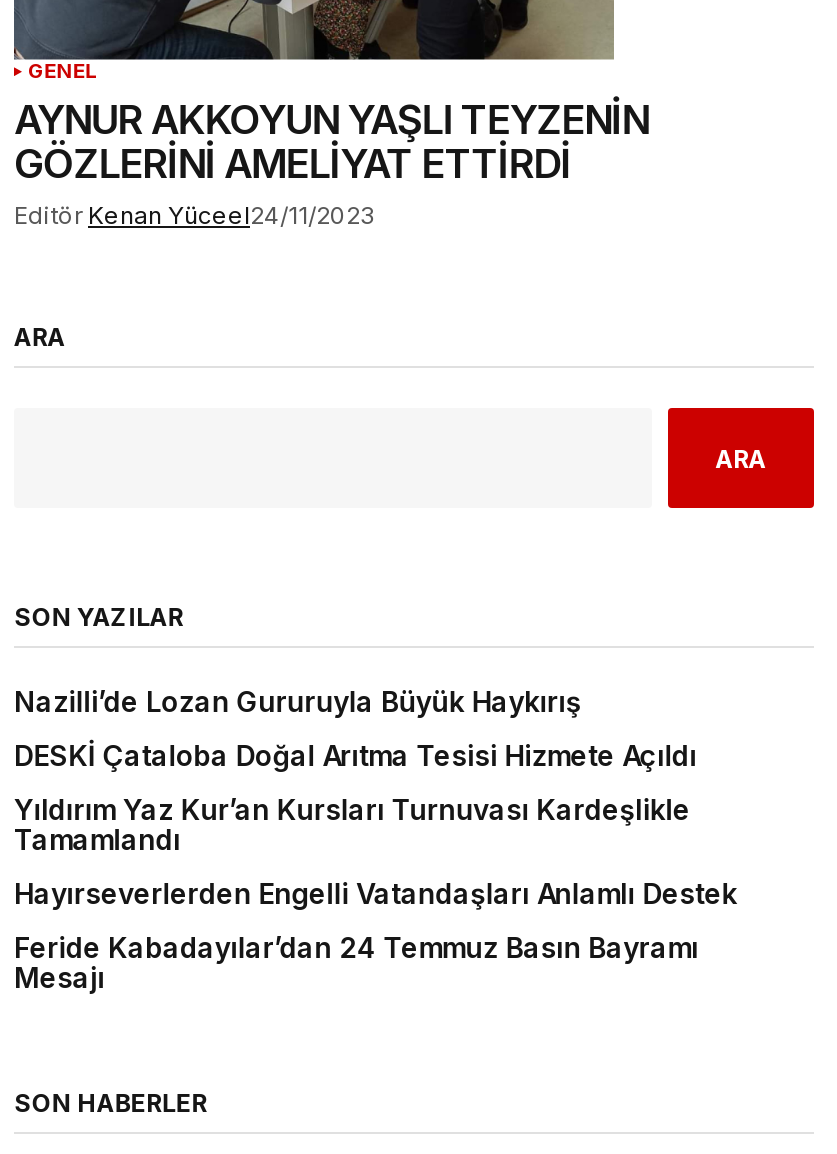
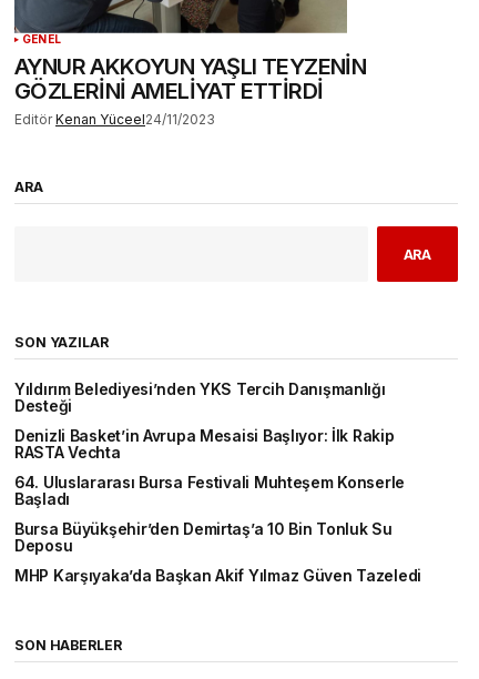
[14,686,581,718] Nazilli’de Lozan Gururuyla Büyük Haykırış -> [14,381,385,415] Yıldırım Belediyesi’nden YKS Tercih Danışmanlığı | Desteği
[14,740,697,772] DESKİ Çataloba Doğal Arıtma Tesisi Hizmete Açıldı -> [14,427,394,462] Denizli Basket’in Avrupa Mesaisi Başlıyor: İlk Rakip | RASTA Vechta
[14,794,690,856] Yıldırım Yaz Kur’an Kursları Turnuvası Kardeşlikle | Tamamlandı -> [14,474,405,508] 64. Uluslararası Bursa Festivali Muhteşem Konserle | Başladı
[14,878,737,910] Hayırseverlerden Engelli Vatandaşları Anlamlı Destek -> [14,520,392,555] Bursa Büyükşehir’den Demirtaş’a 10 Bin Tonluk Su | Deposu
[14,932,698,994] Feride Kabadayılar’dan 24 Temmuz Basın Bayramı | Mesajı -> [14,567,421,585] MHP Karşıyaka’da Başkan Akif Yılmaz Güven Tazeledi

